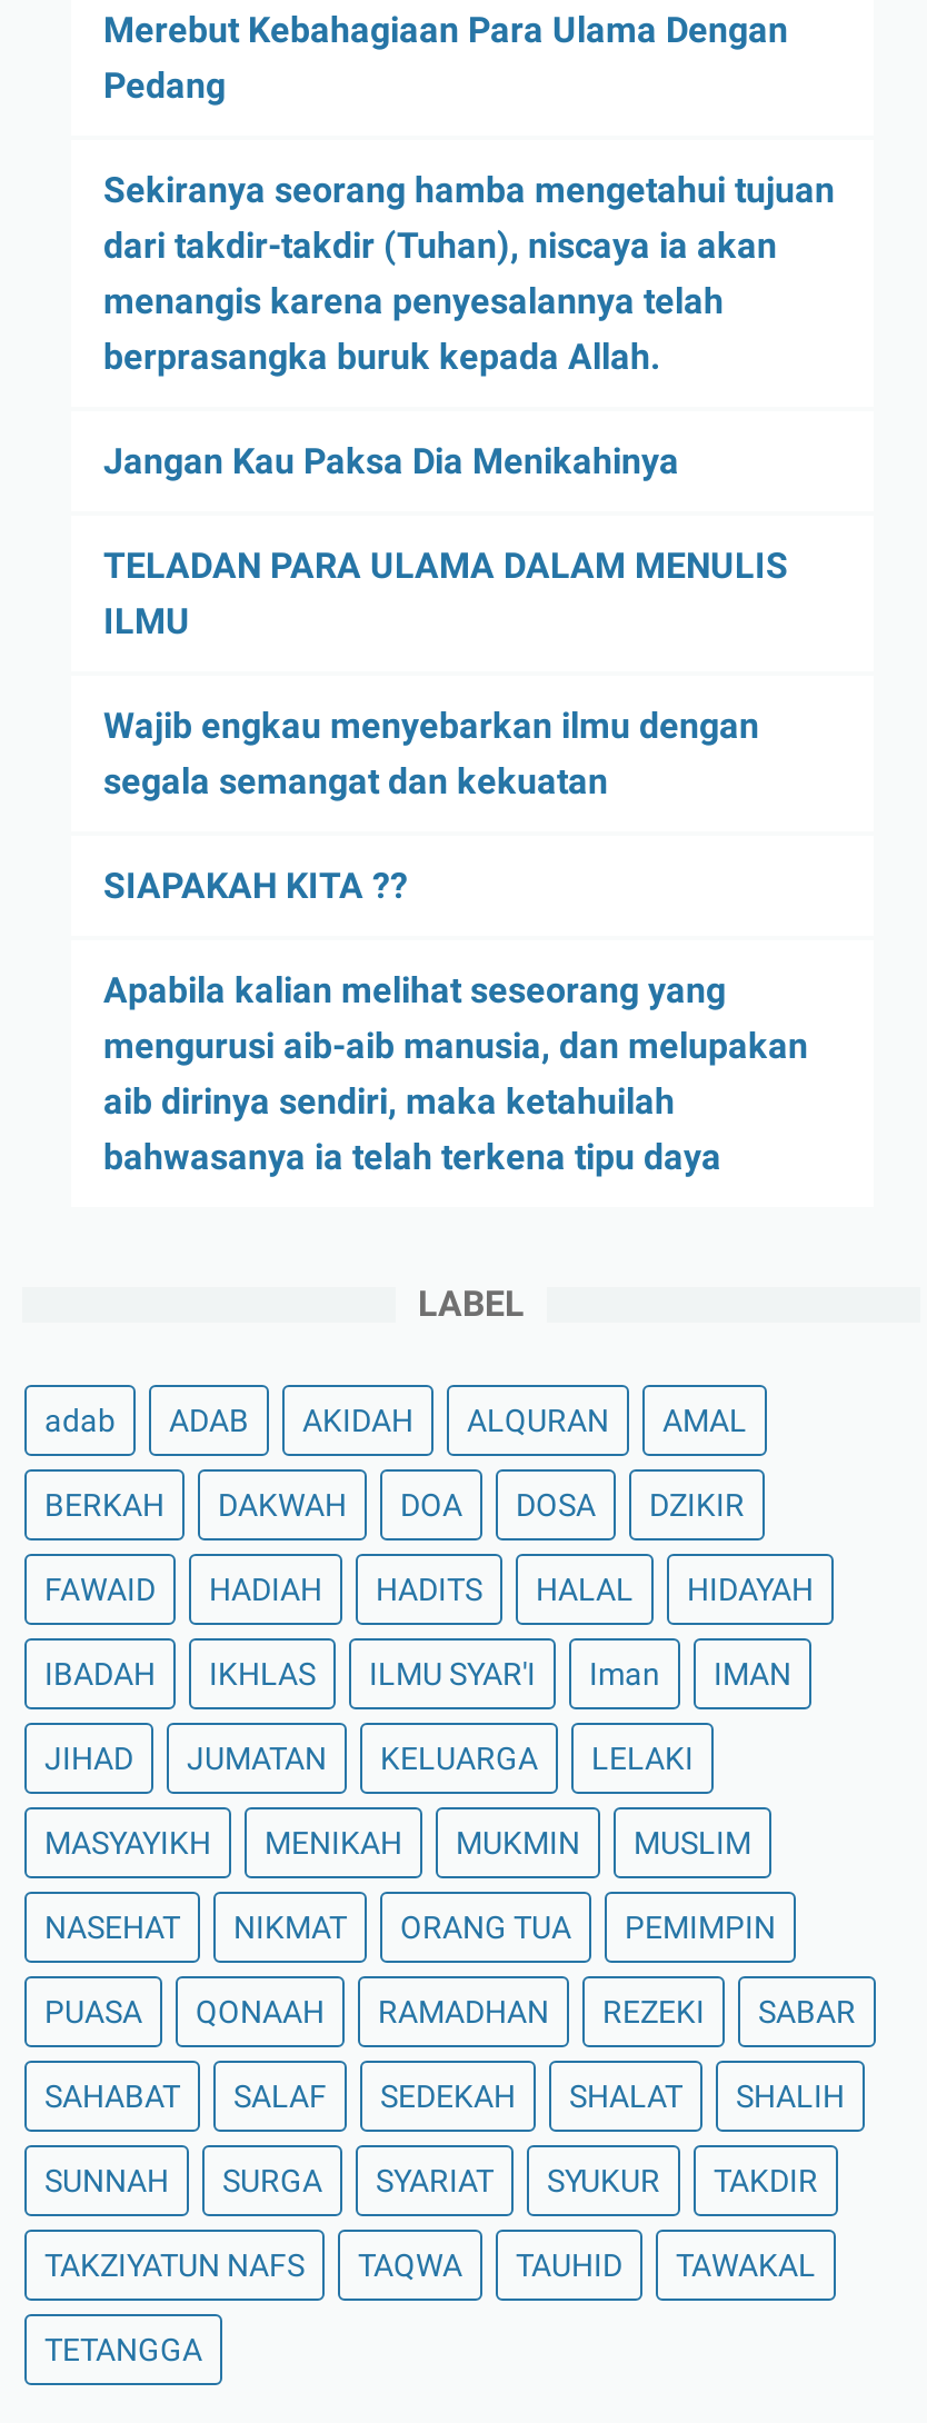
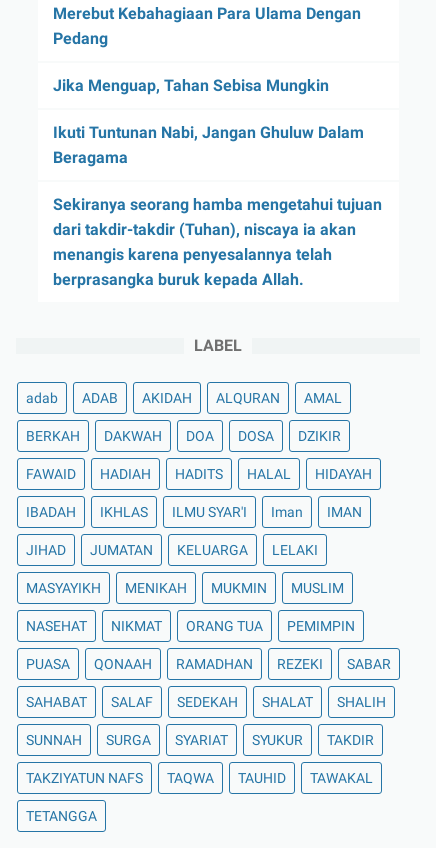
none -> [52,76,363,167] Jika Menguap, Tahan Sebisa Mungkin | Ikuti Tuntunan Nabi, Jangan Ghuluw Dalam | Beragama
moved [103,168,835,377] -> [52,195,381,289]: Sekiranya seorang hamba mengetahui tujuan | dari takdir-takdir (Tuhan), niscaya ia akan | menangis karena penyesalannya telah | berprasangka buruk kepada Allah.
[103,439,808,1177] Jangan Kau Paksa Dia Menikahinya | TELADAN PARA ULAMA DALAM MENULIS | ILMU | Wajib engkau menyebarkan ilmu dengan | segala semangat dan kekuatan | SIAPAKAH KITA ?? | Apabila kalian melihat seseorang yang | mengurusi aib-aib manusia, dan melupakan | aib dirinya sendiri, maka ketahuilah | bahwasanya ia telah terkena tipu daya -> none

